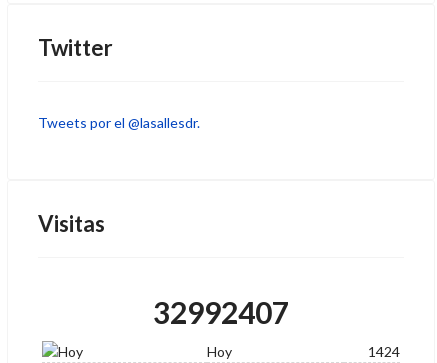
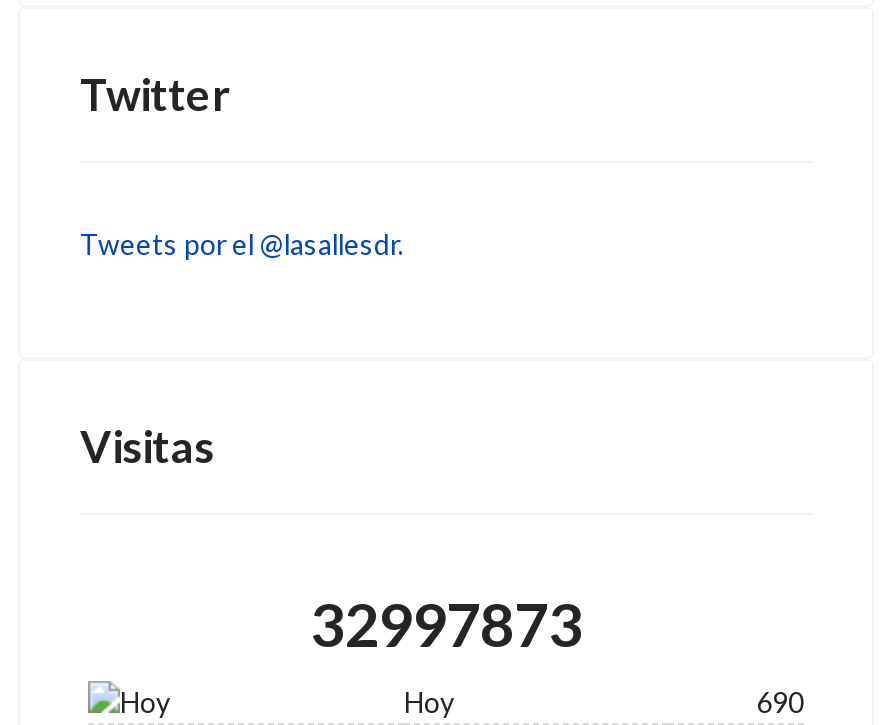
[153,294,289,330] 32992407 -> [310,587,582,659] 32997873
[368,343,400,360] 1424 -> [756,685,804,719] 690

